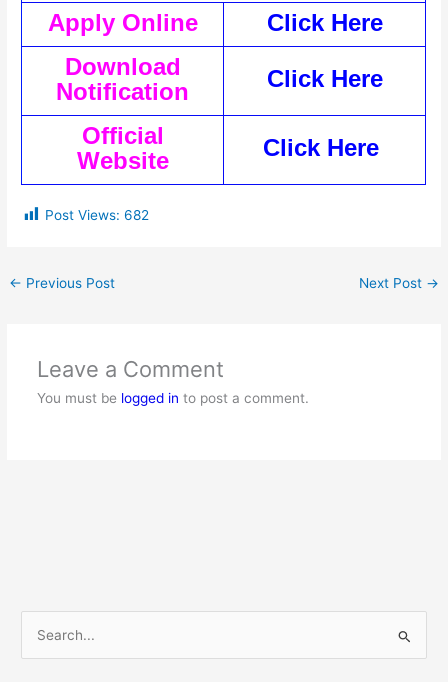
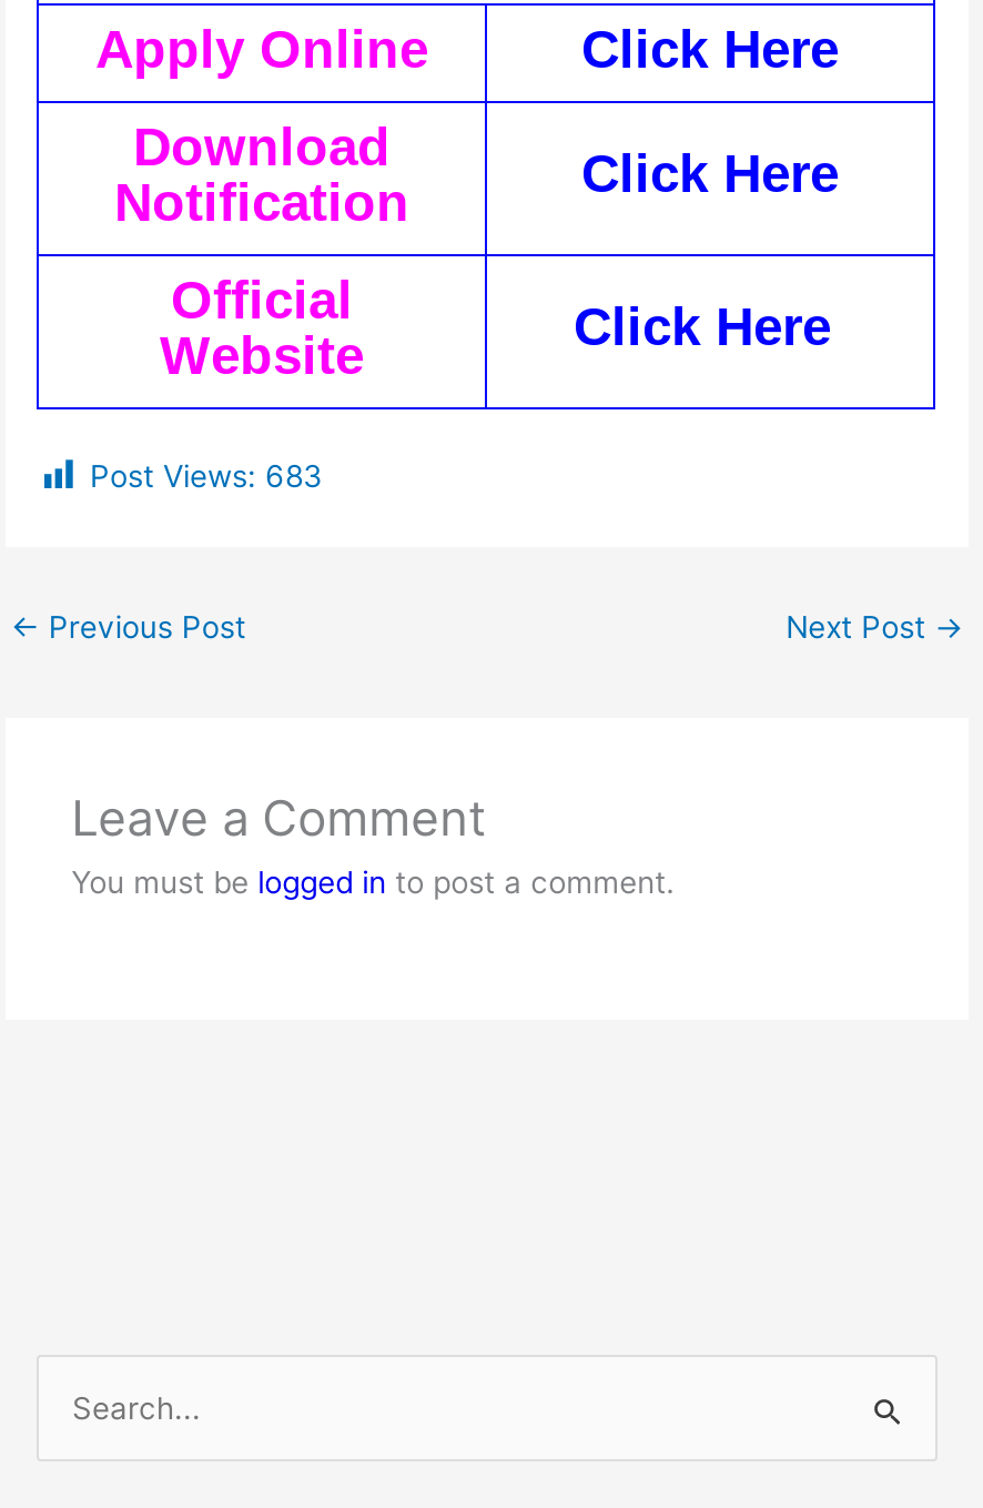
[45,207,149,223] Post Views: 682 -> [90,458,323,494] Post Views: 683

